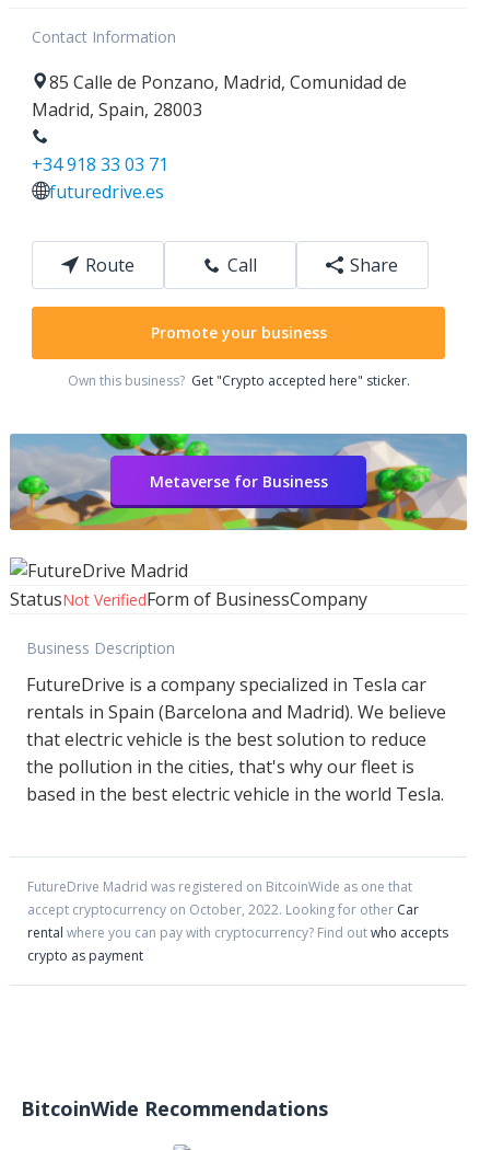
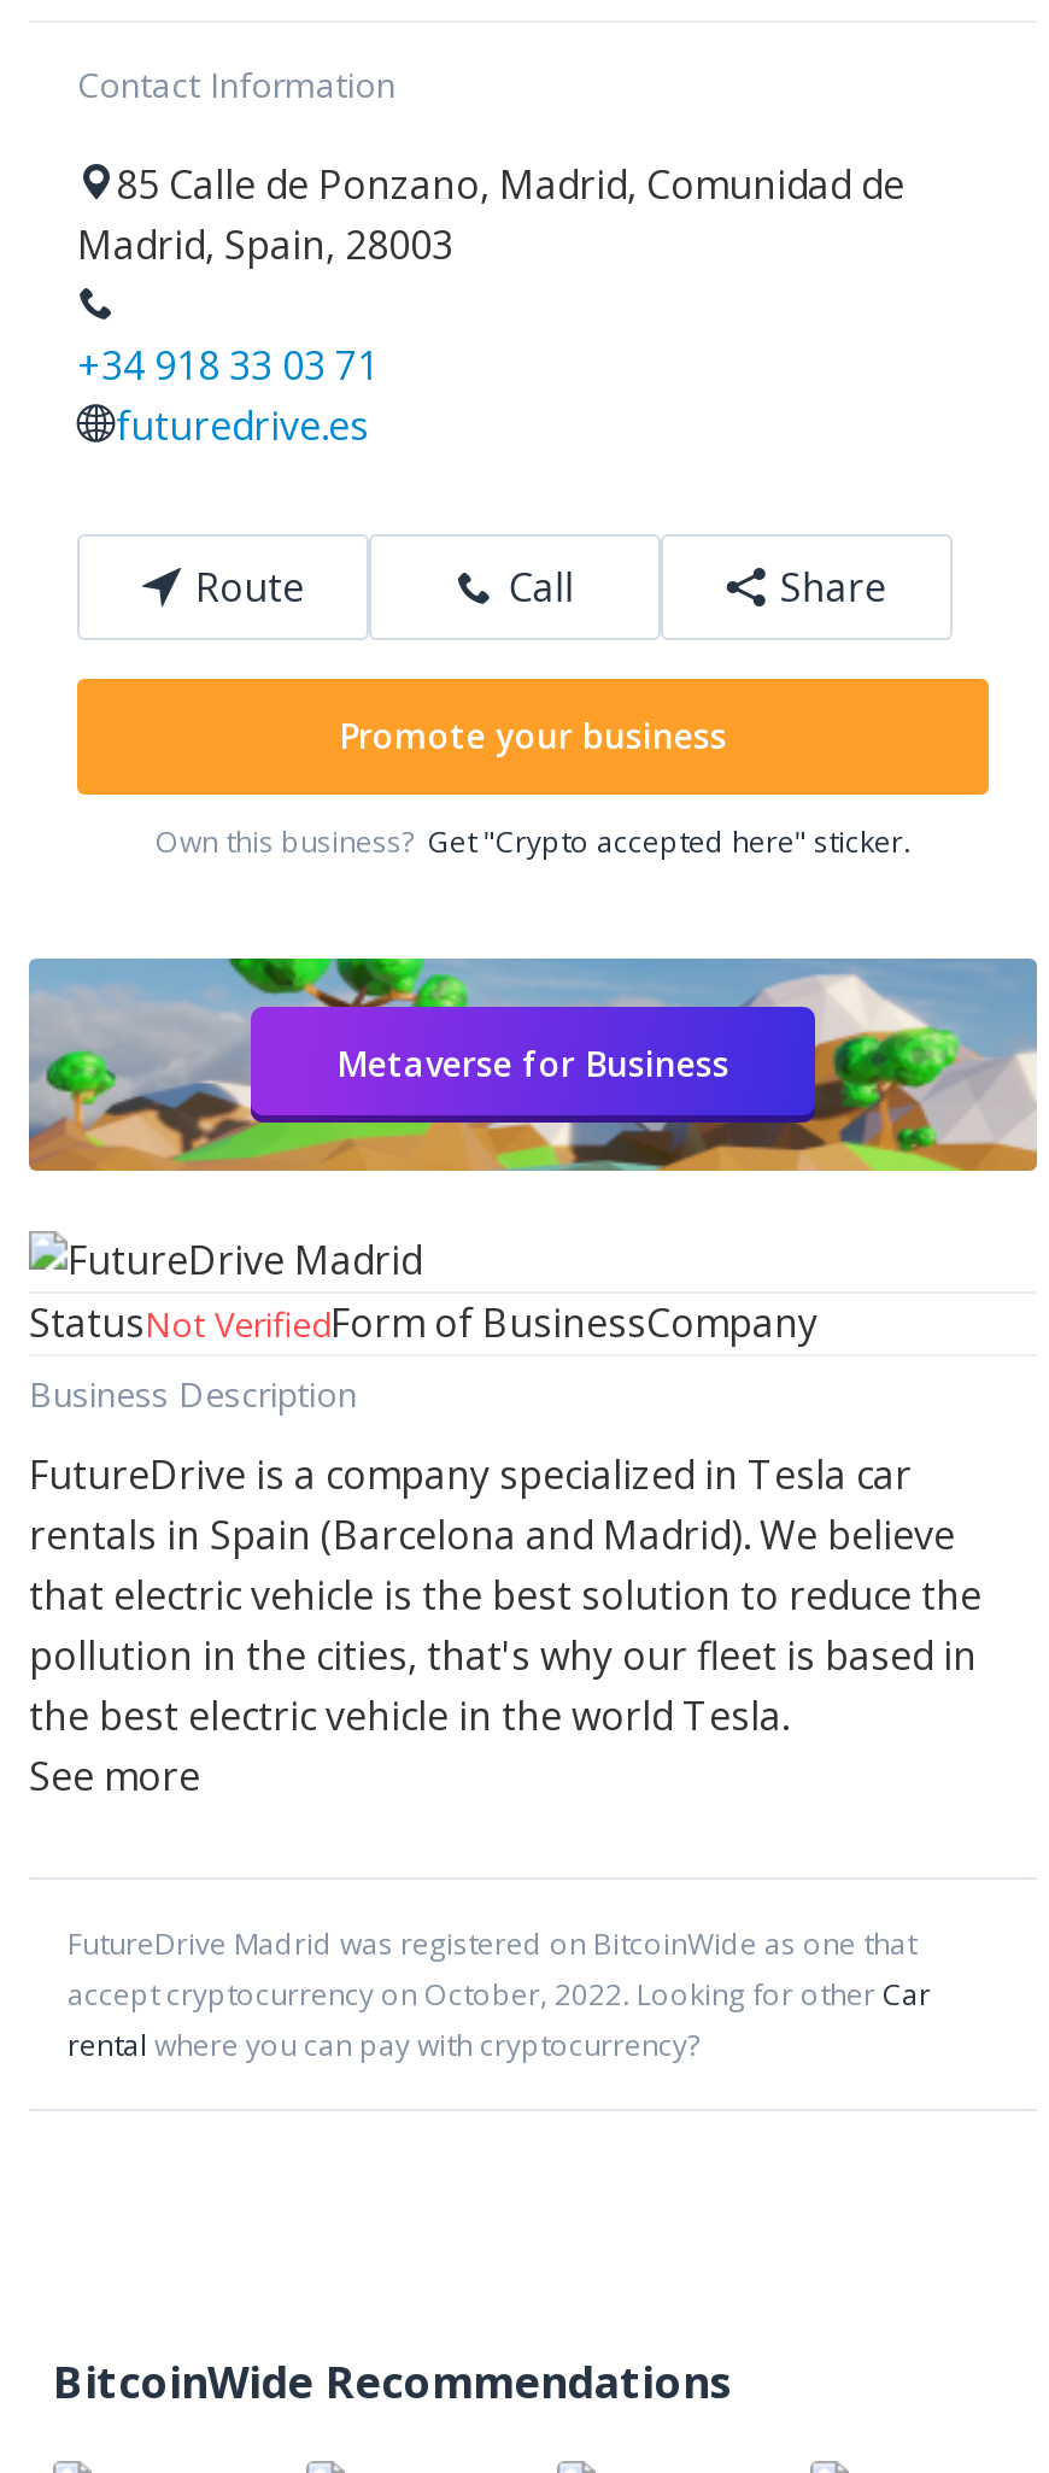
[26,727,444,806] that electric vehicle is the best solution to reduce | the pollution in the cities, that's why our fleet is | based in the best electric vehicle in the world Tesla. -> [29,1569,981,1803] that electric vehicle is the best solution to reduce the | pollution in the cities, that's why our fleet is based in | the best electric vehicle in the world Tesla. | See more
[27,924,448,965] rental where you can pay with cryptocurrency? Find out who accepts | crypto as payment -> [68,2025,707,2066] rental where you can pay with cryptocurrency?

